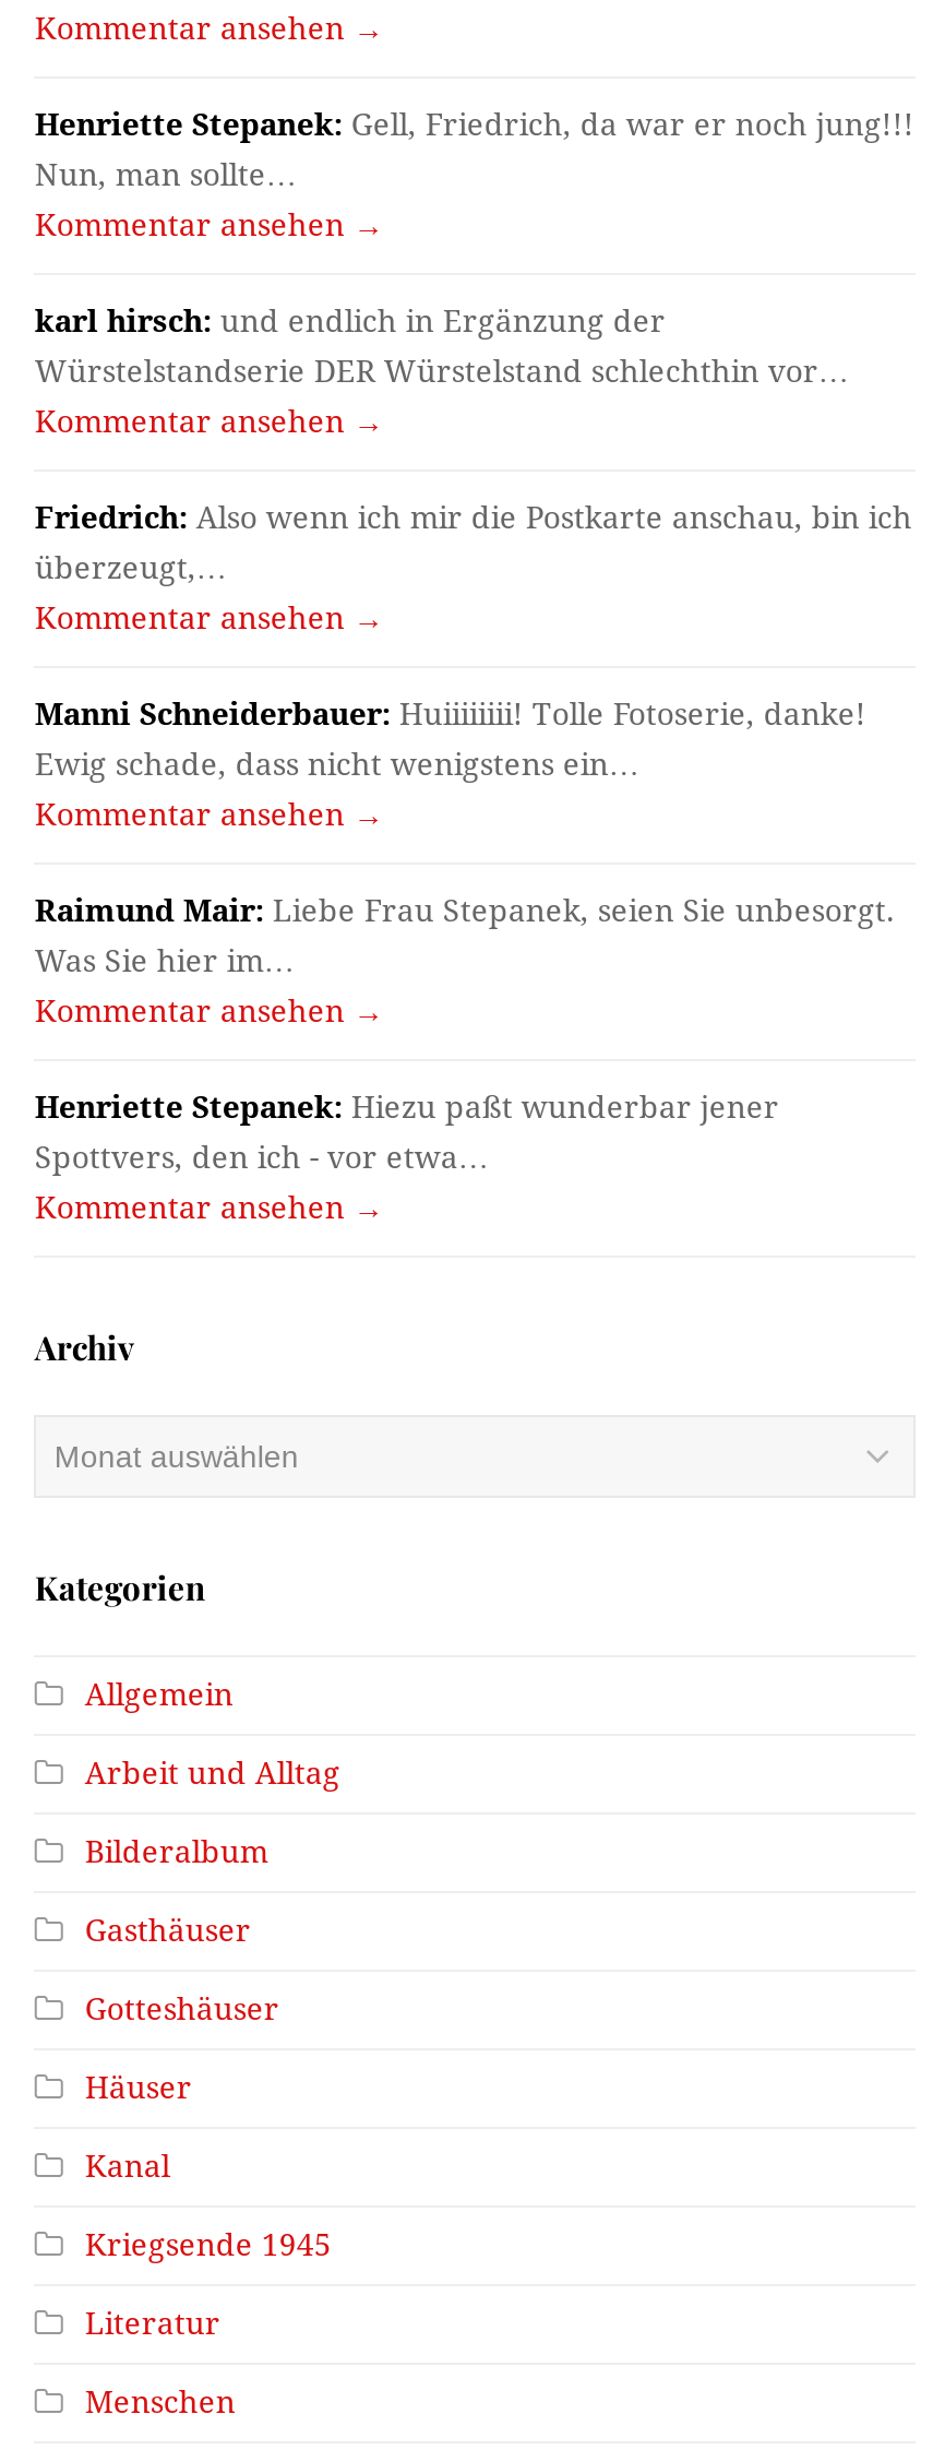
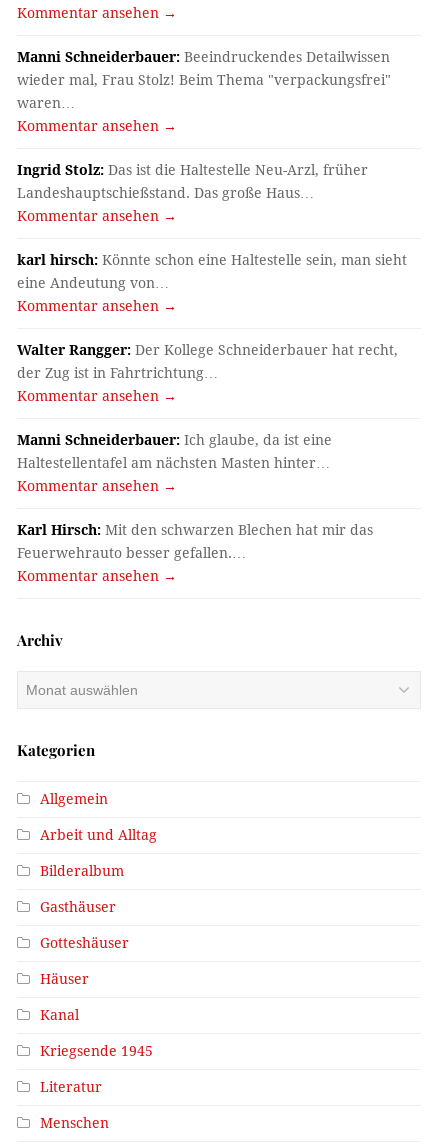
[35,106,914,191] Henriette Stepanek: Gell, Friedrich, da war er noch jung!!! | Nun, man sollte… -> [17,49,391,111] Manni Schneiderbauer: Beeindruckendes Detailwissen | wieder mal, Frau Stolz! Beim Thema "verpackungsfrei" | waren…
[35,303,849,388] karl hirsch: und endlich in Ergänzung der | Würstelstandserie DER Würstelstand schlechthin vor… -> [17,162,368,201] Ingrid Stolz: Das ist die Haltestelle Neu-Arzl, früher | Landeshauptschießstand. Das große Haus…
[35,499,912,584] Friedrich: Also wenn ich mir die Postkarte anschau, bin ich | überzeugt,… -> [17,252,407,291] karl hirsch: Könnte schon eine Haltestelle sein, man sieht | eine Andeutung von…
[35,696,866,781] Manni Schneiderbauer: Huiiiiiiii! Tolle Fotoserie, danke! | Ewig schade, dass nicht wenigstens ein… -> [17,342,398,381] Walter Rangger: Der Kollege Schneiderbauer hat recht, | der Zug ist in Fahrtrichtung…
[35,892,895,977] Raimund Mair: Liebe Frau Stepanek, seien Sie unbesorgt. | Was Sie hier im… -> [17,432,332,471] Manni Schneiderbauer: Ich glaube, da ist eine | Haltestellentafel am nächsten Masten hinter…
[35,1089,779,1174] Henriette Stepanek: Hiezu paßt wunderbar jener | Spottvers, den ich - vor etwa… -> [17,522,373,561] Karl Hirsch: Mit den schwarzen Blechen hat mir das | Feuerwehrauto besser gefallen.…

